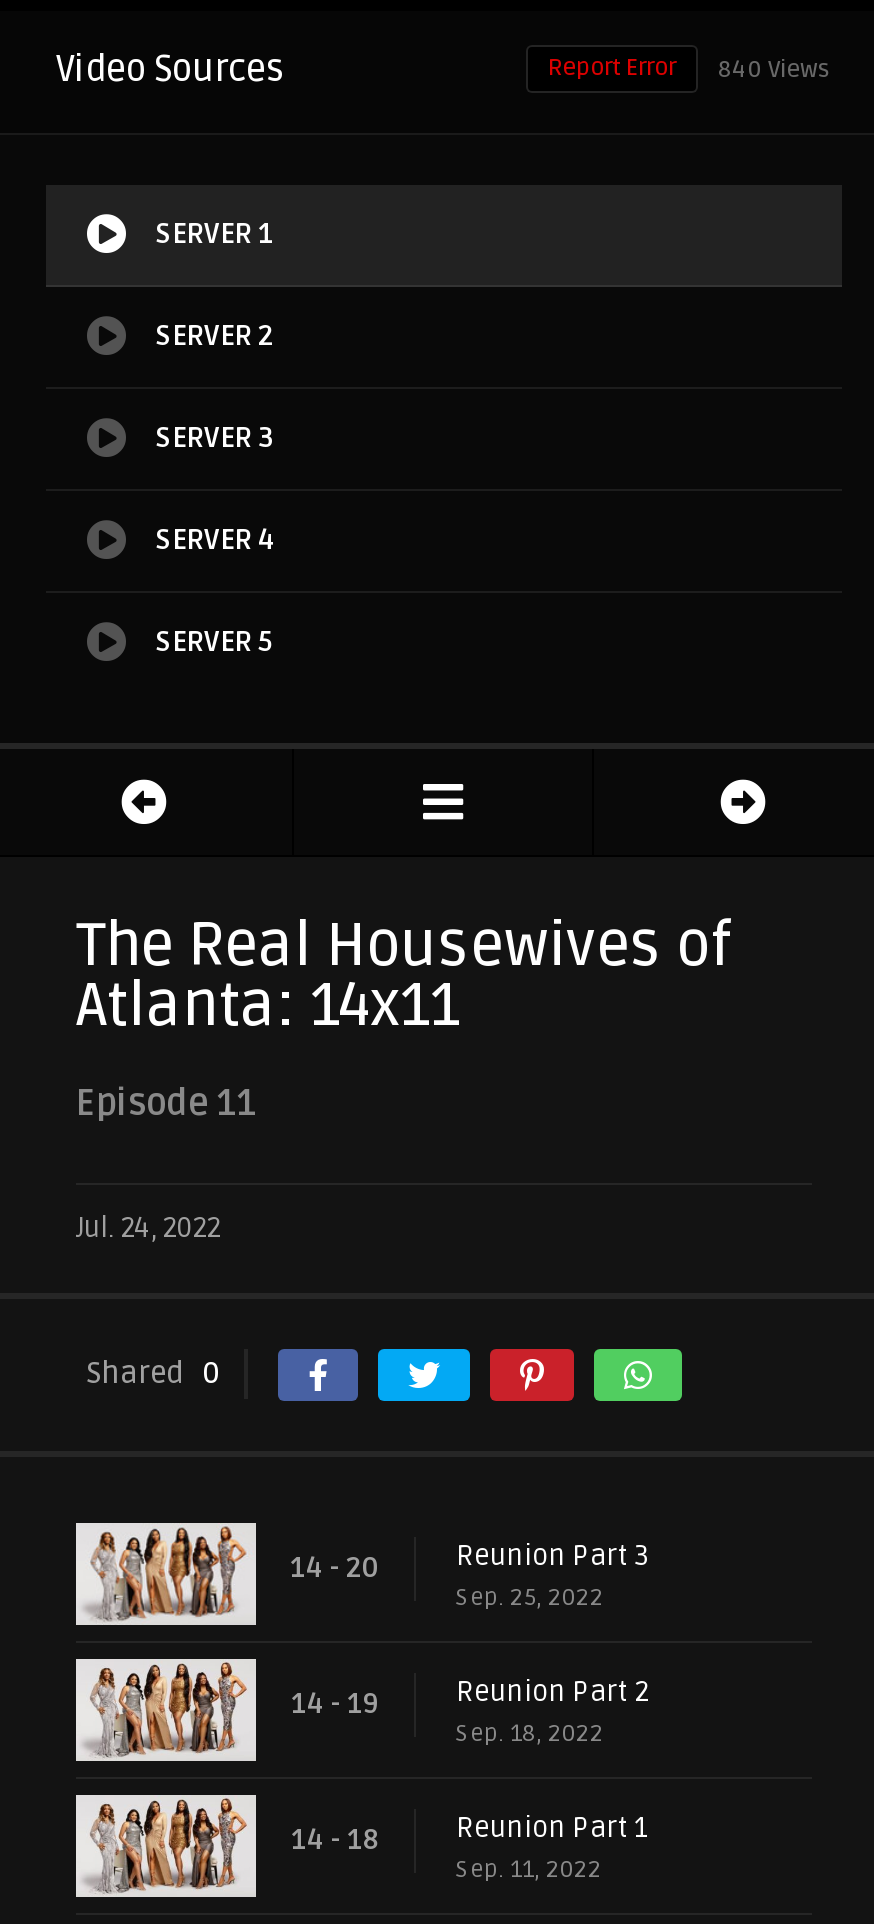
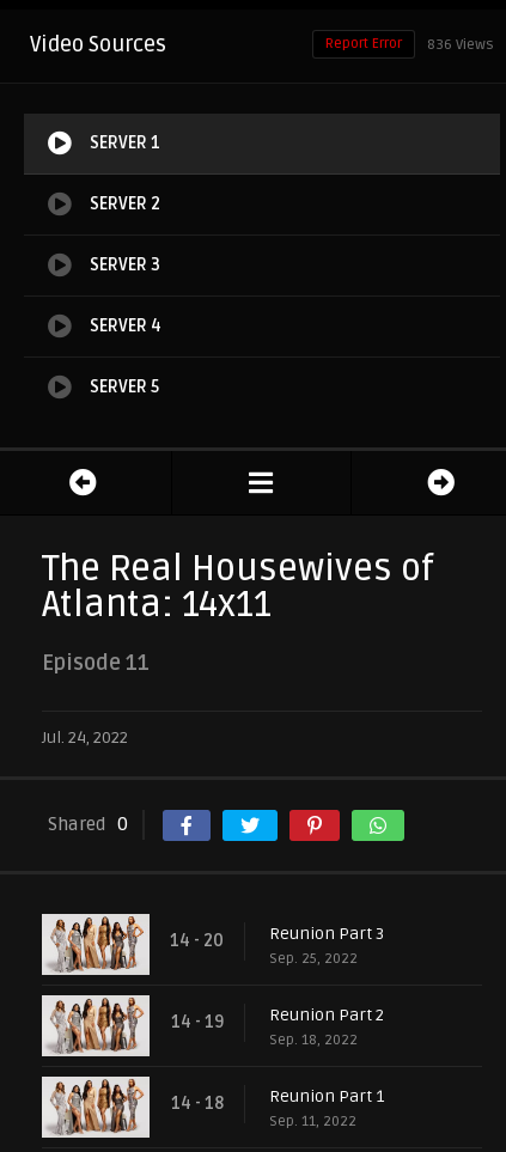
[548,53,832,85] Report Error 840 Views -> [325,35,494,54] Report Error 836 Views

